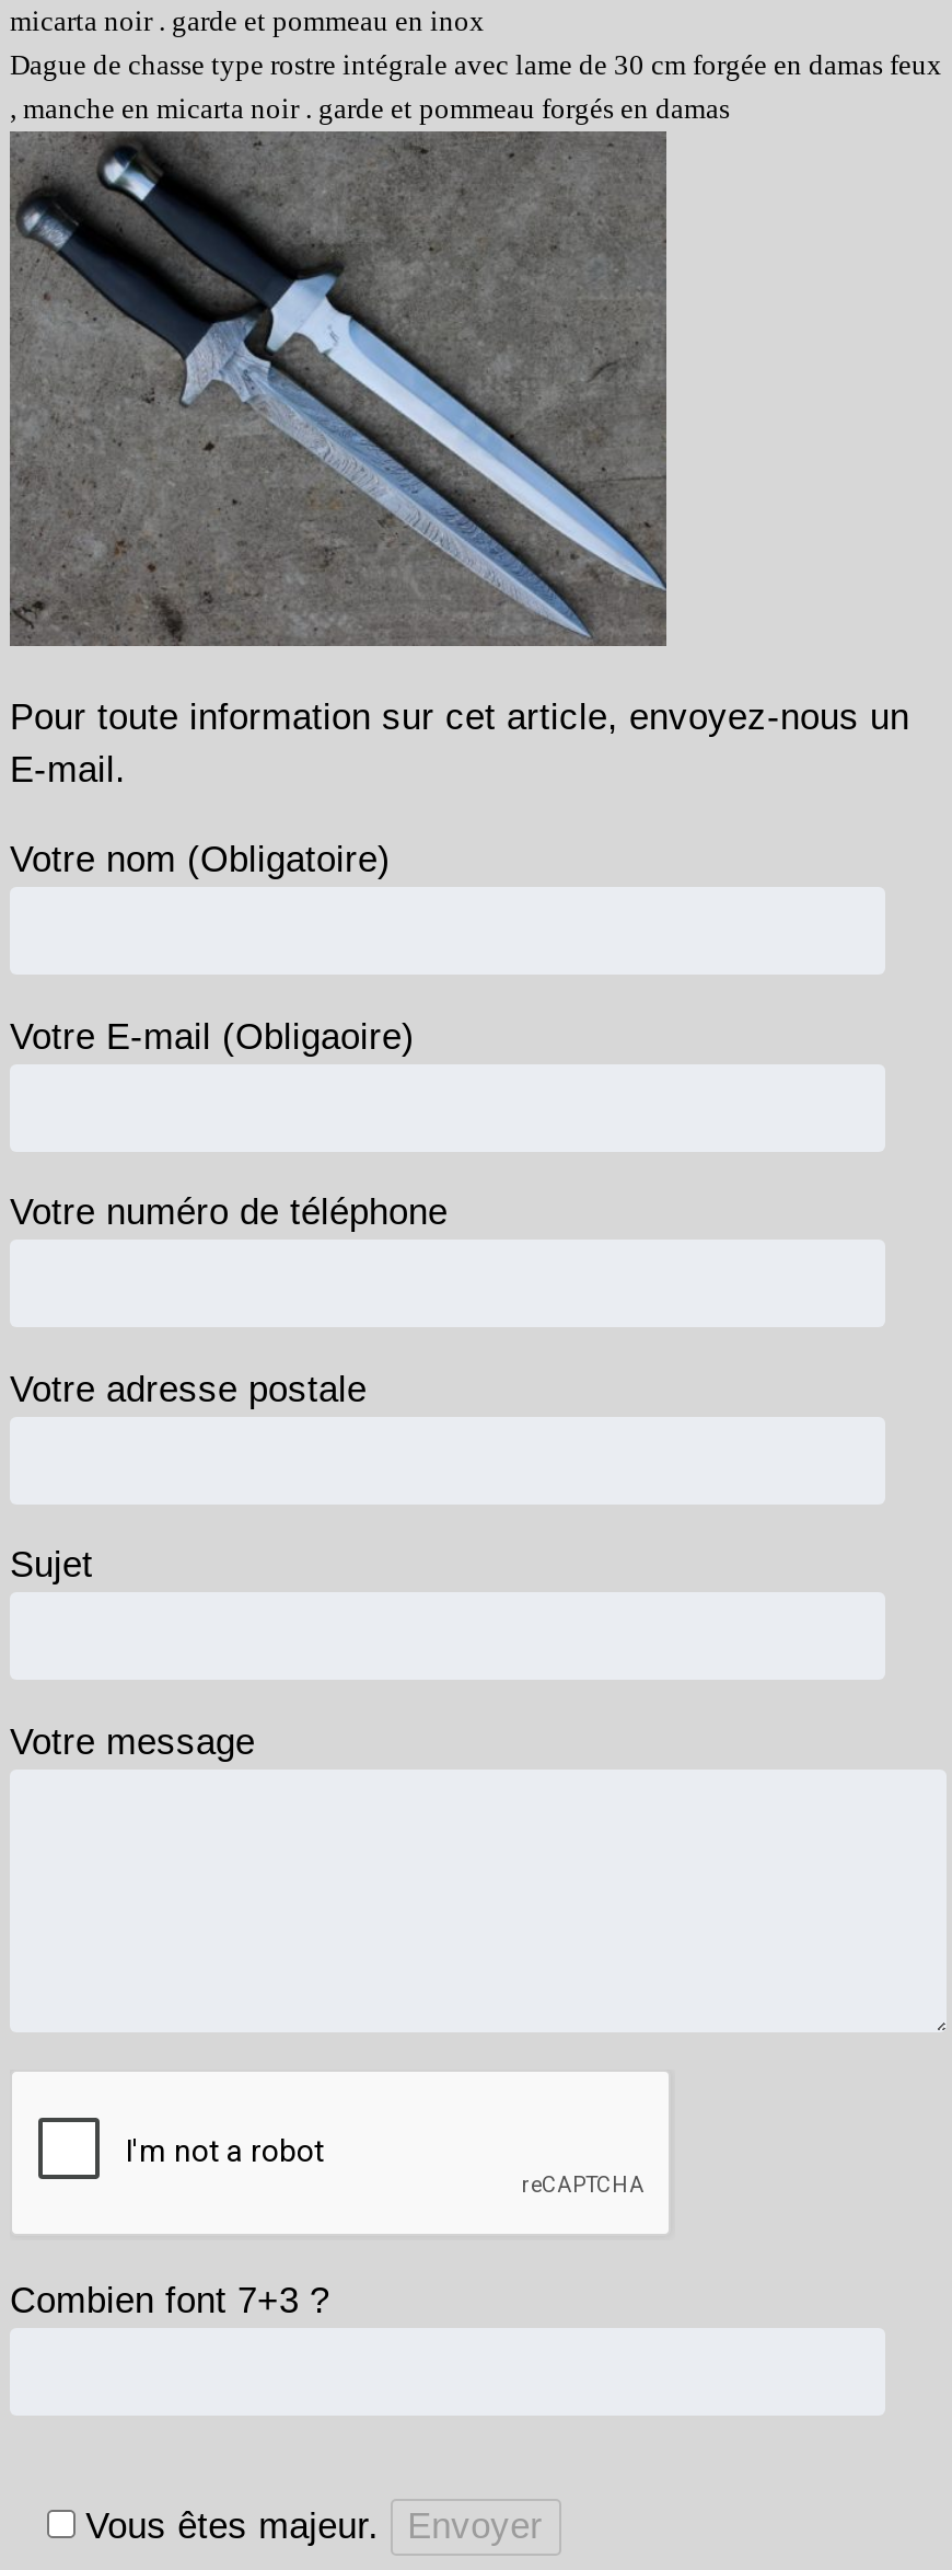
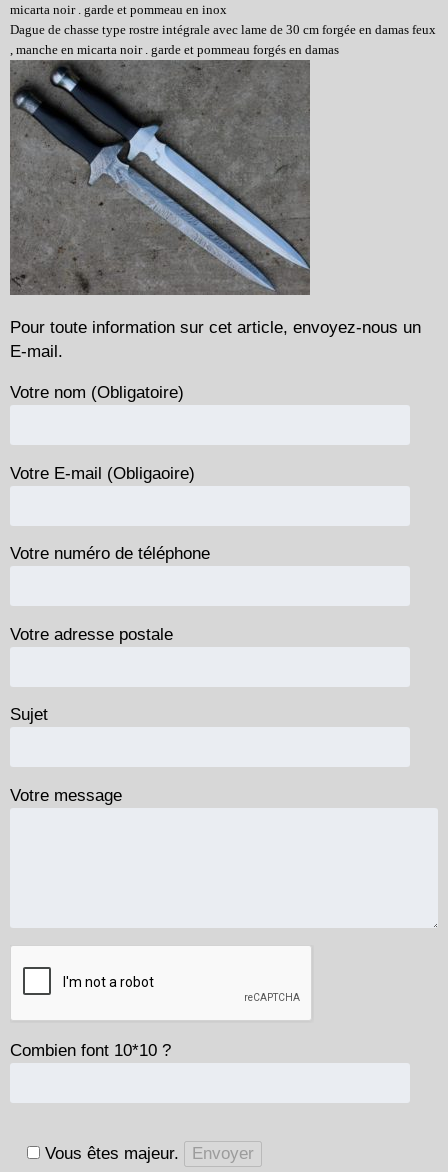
[10,2280,329,2322] Combien font 7+3 ? -> [10,1041,171,1060] Combien font 10*10 ?

